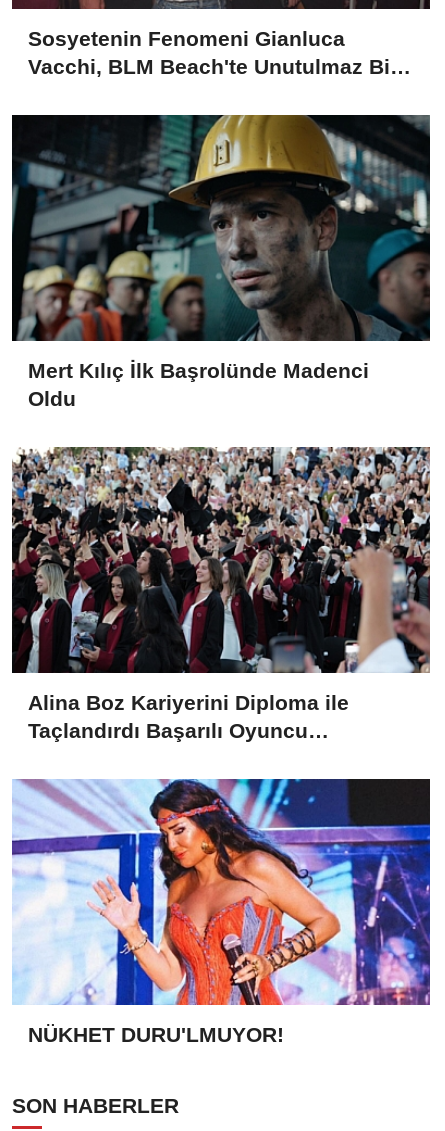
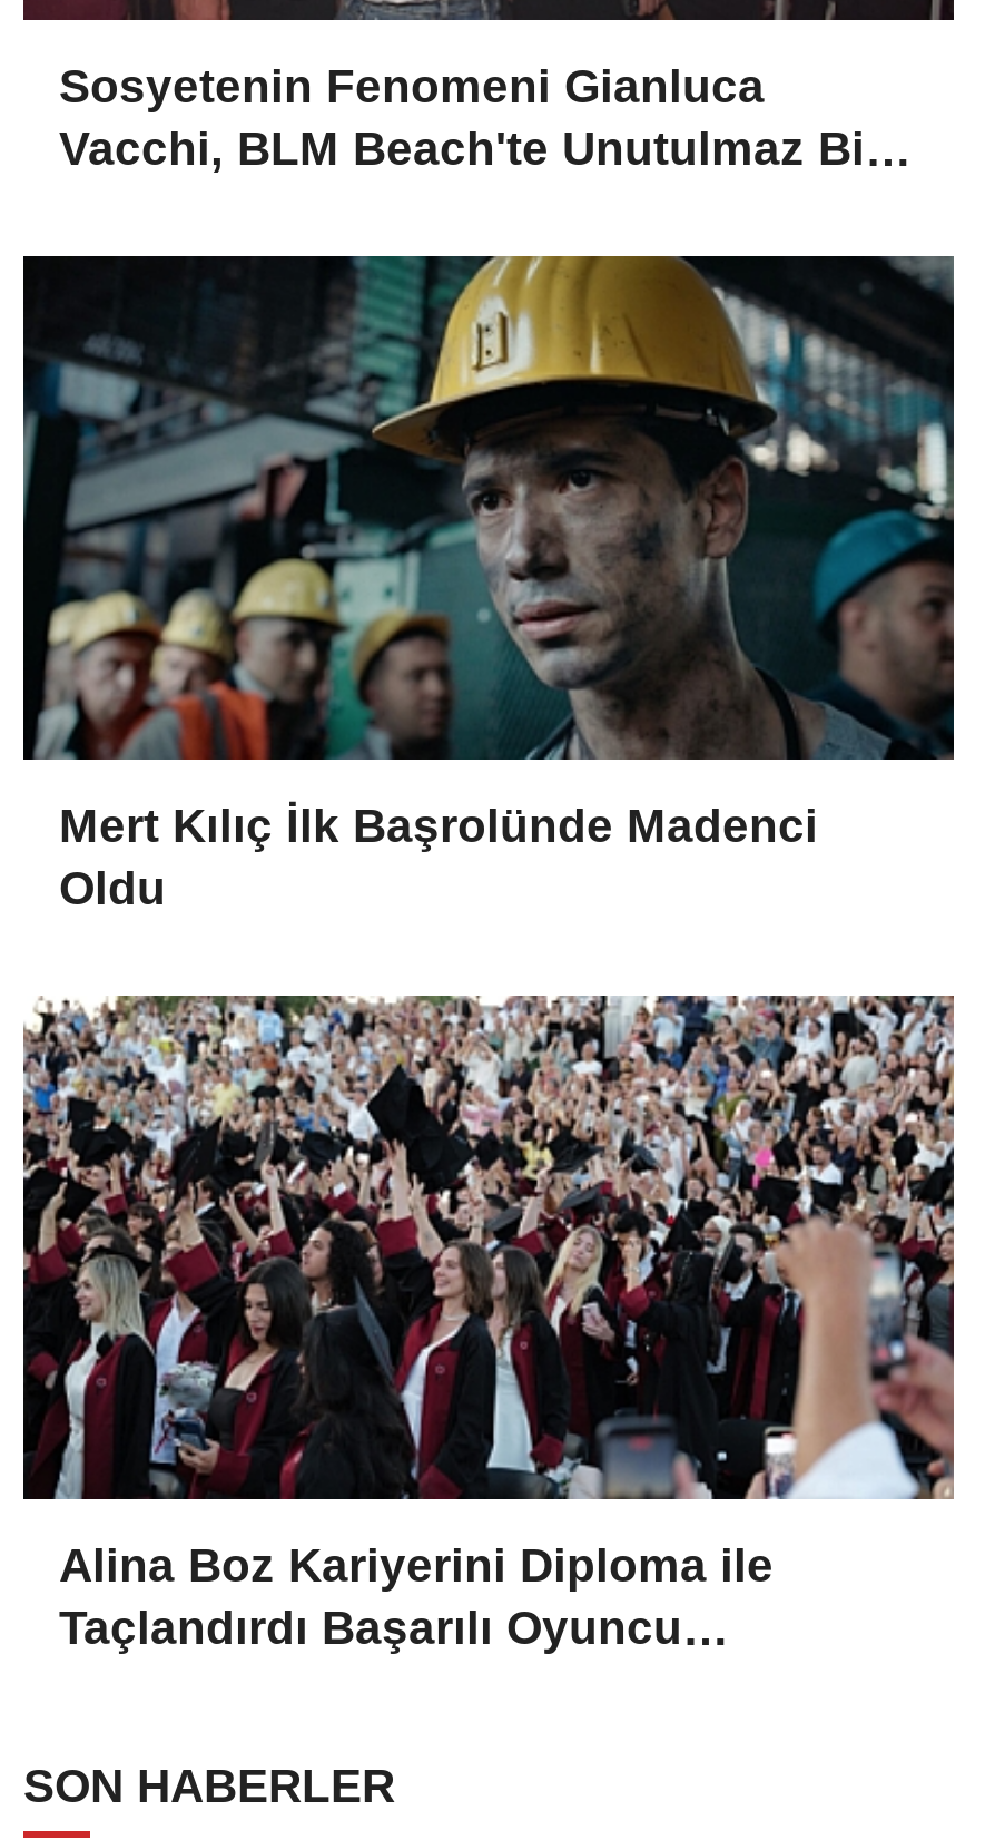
[11,778,431,1046] [image] | NÜKHET DURU'LMUYOR! -> none

